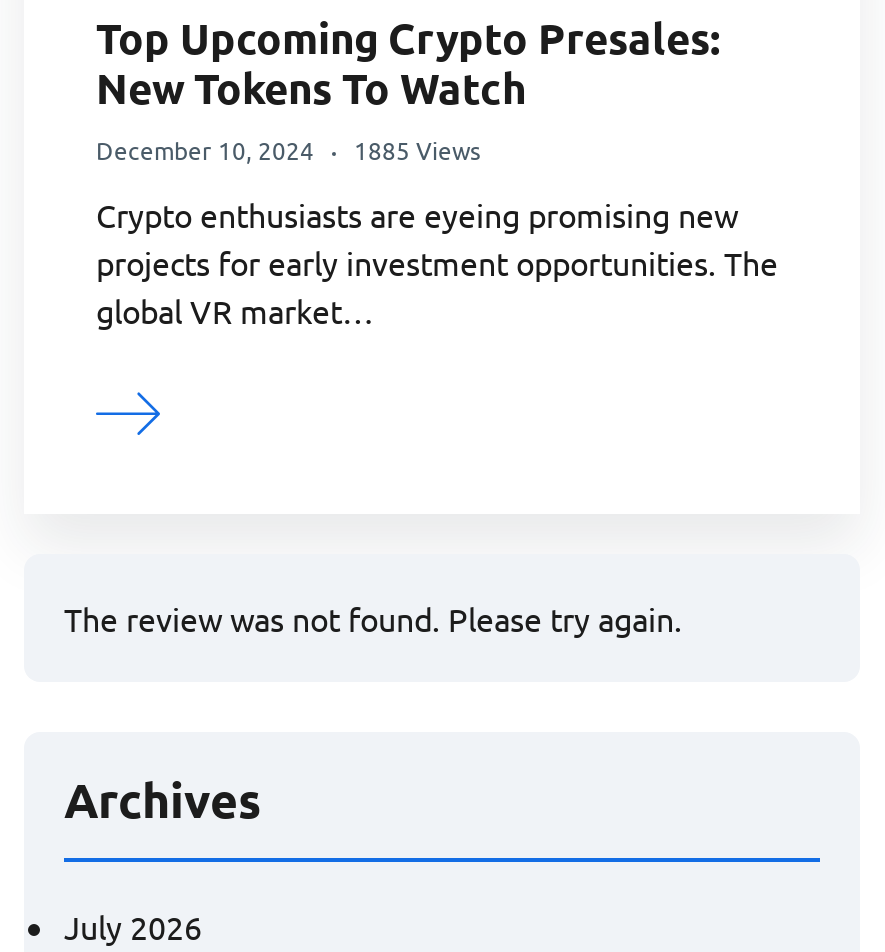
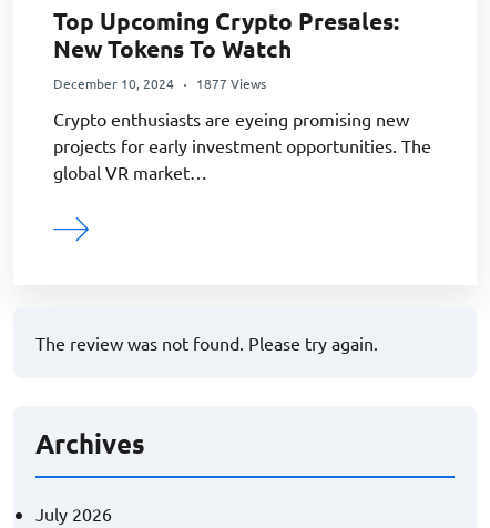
[96,134,480,166] December 10, 2024 1885 Views -> [53,74,266,92] December 10, 2024 1877 Views

